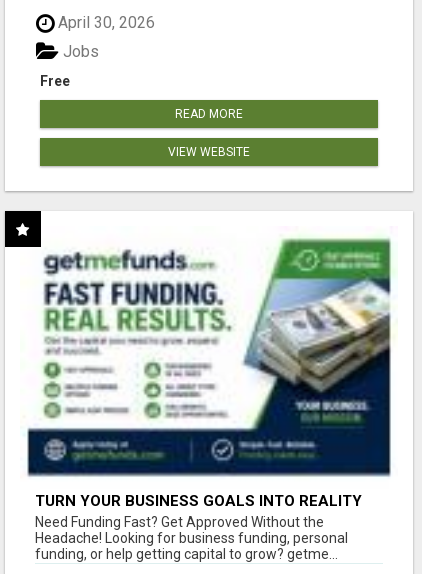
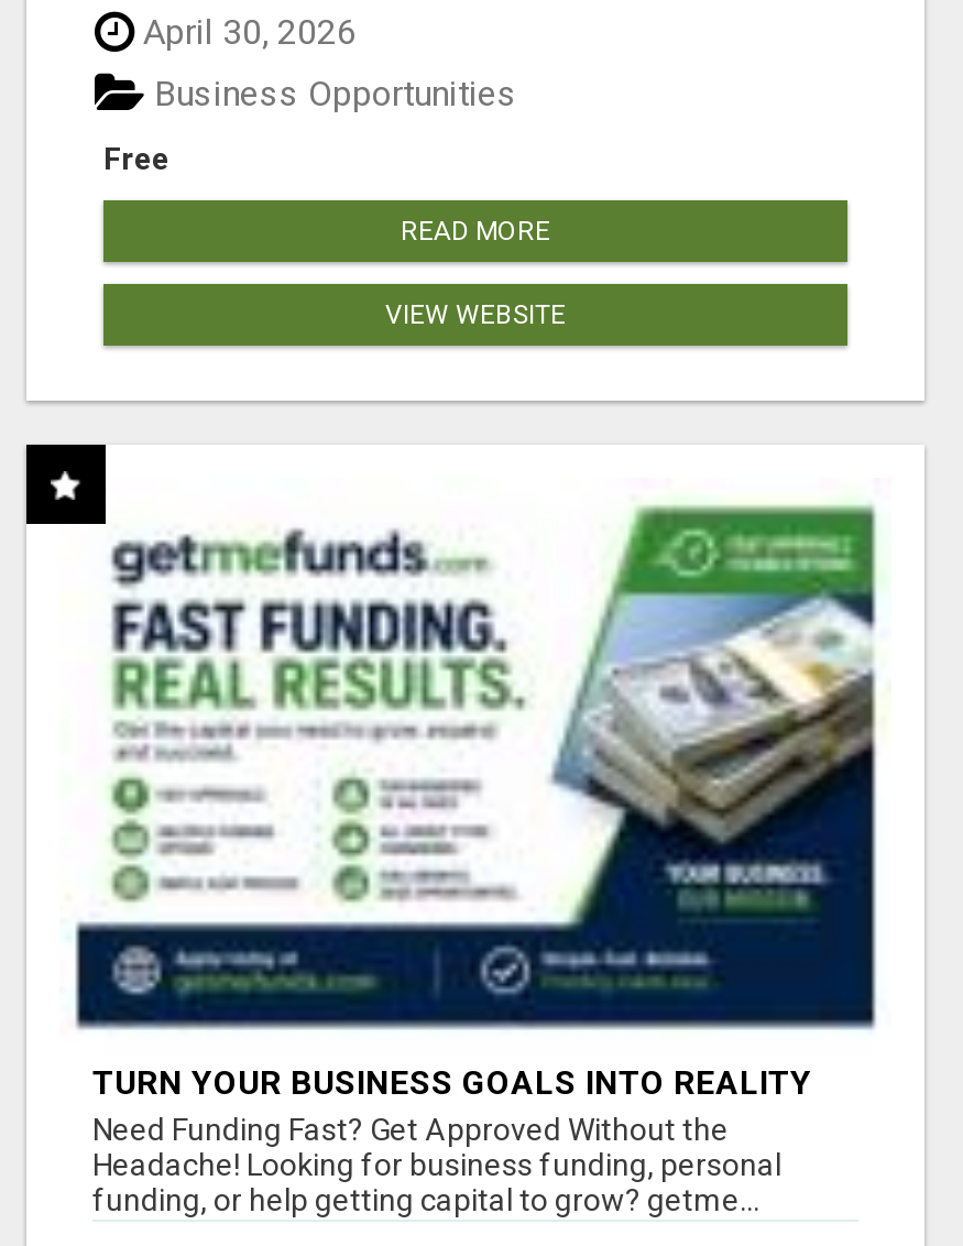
[59,42,99,61] Jobs -> [145,72,517,114] Business Opportunities

